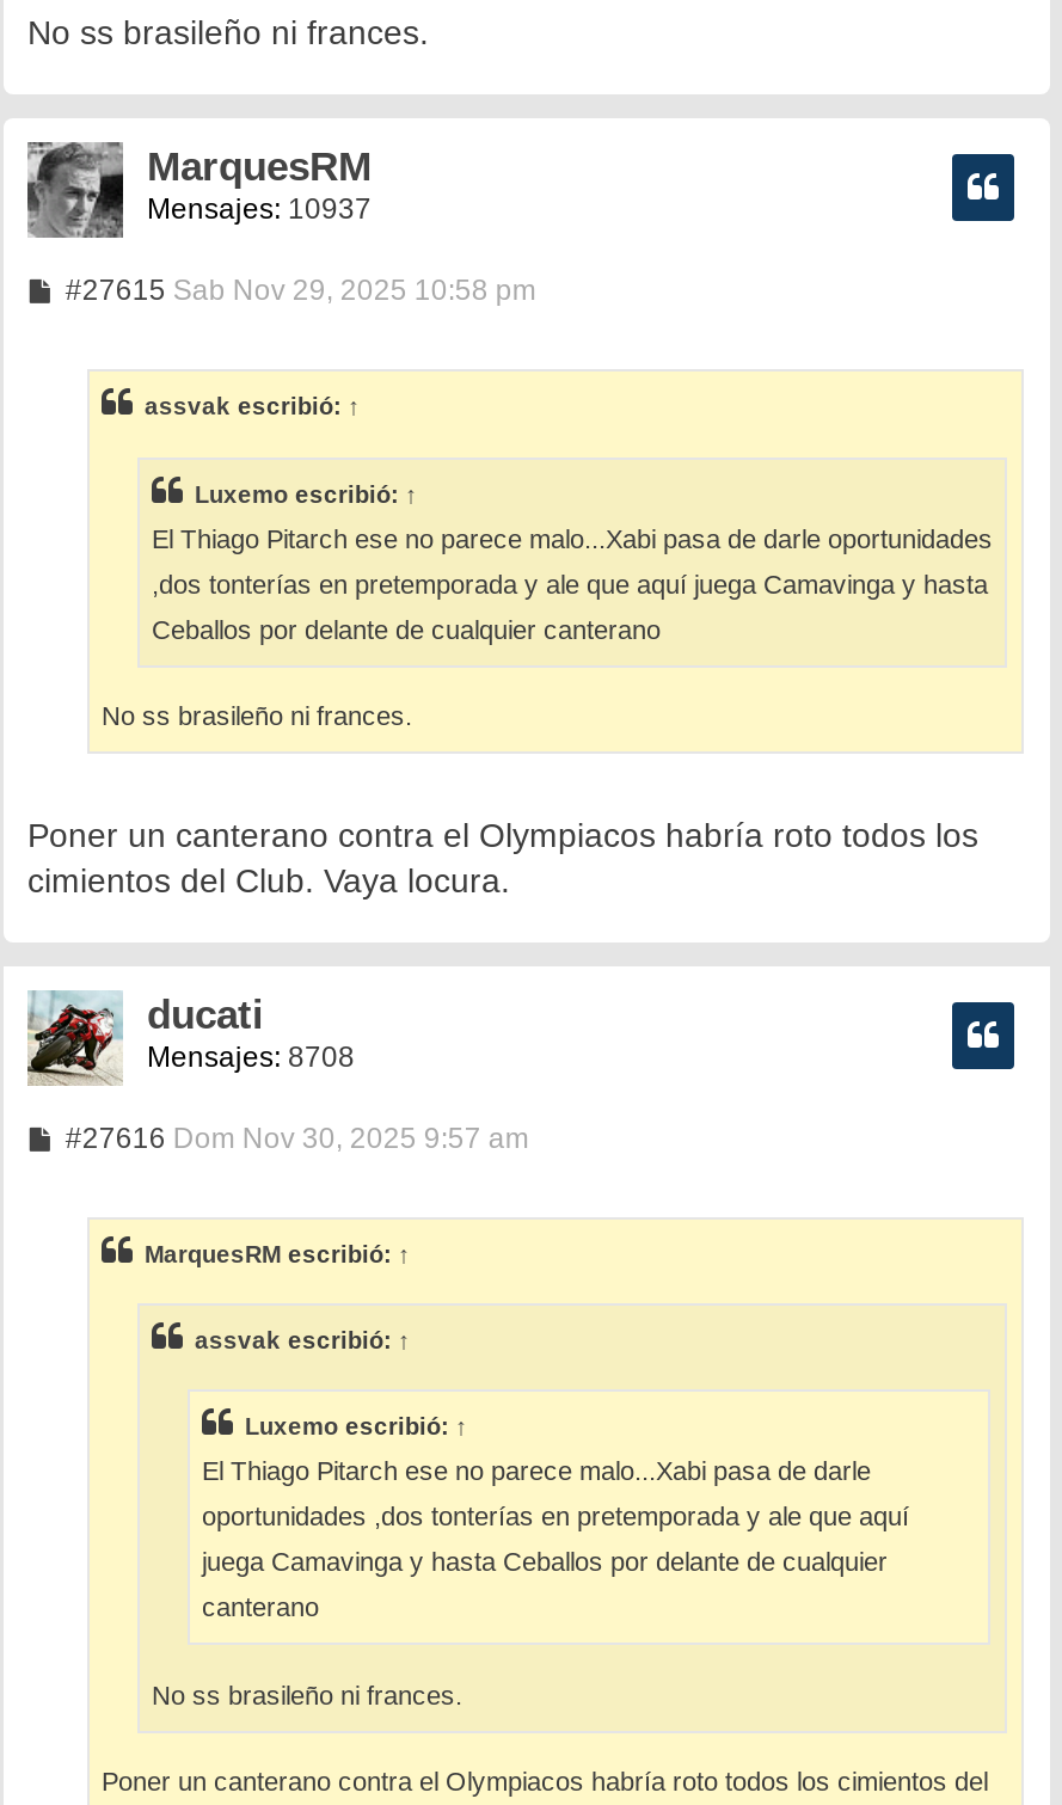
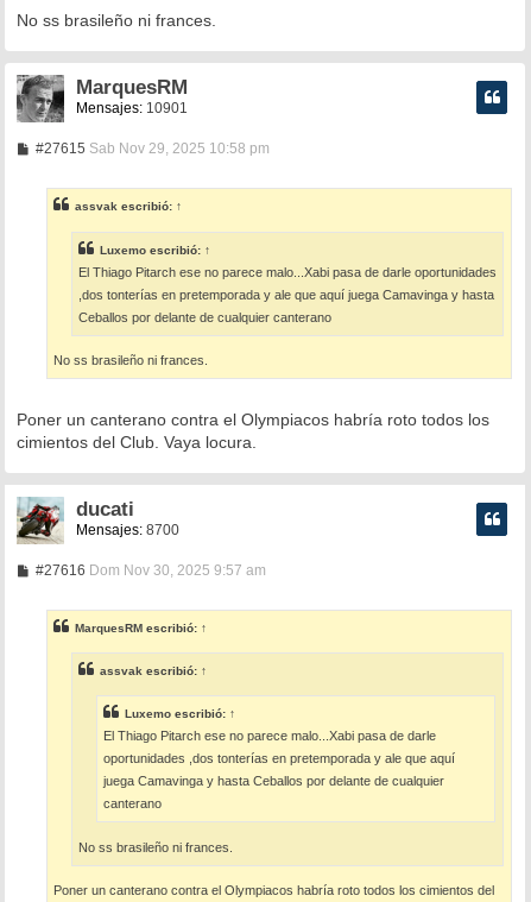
[147,193,372,226] Mensajes: 10937 -> [76,100,188,117] Mensajes: 10901
[147,1040,355,1073] Mensajes: 8708 -> [76,521,179,538] Mensajes: 8700

